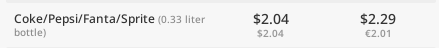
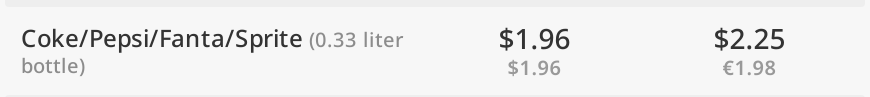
[253,9,289,28] $2.04 -> [499,19,571,57] $1.96
[360,9,396,28] $2.29 -> [713,19,785,57] $2.25
[257,26,284,40] $2.04 -> [507,53,561,81] $1.96
[365,26,392,40] €2.01 -> [723,53,777,81] €1.98

